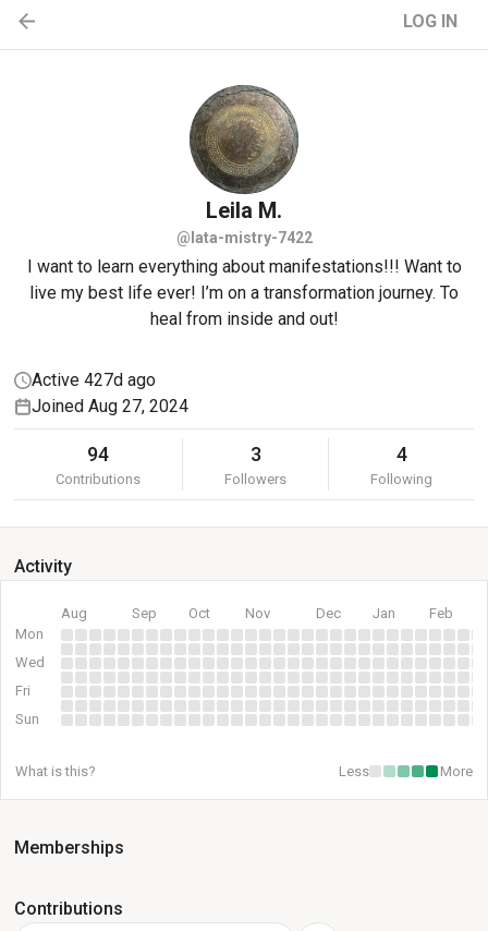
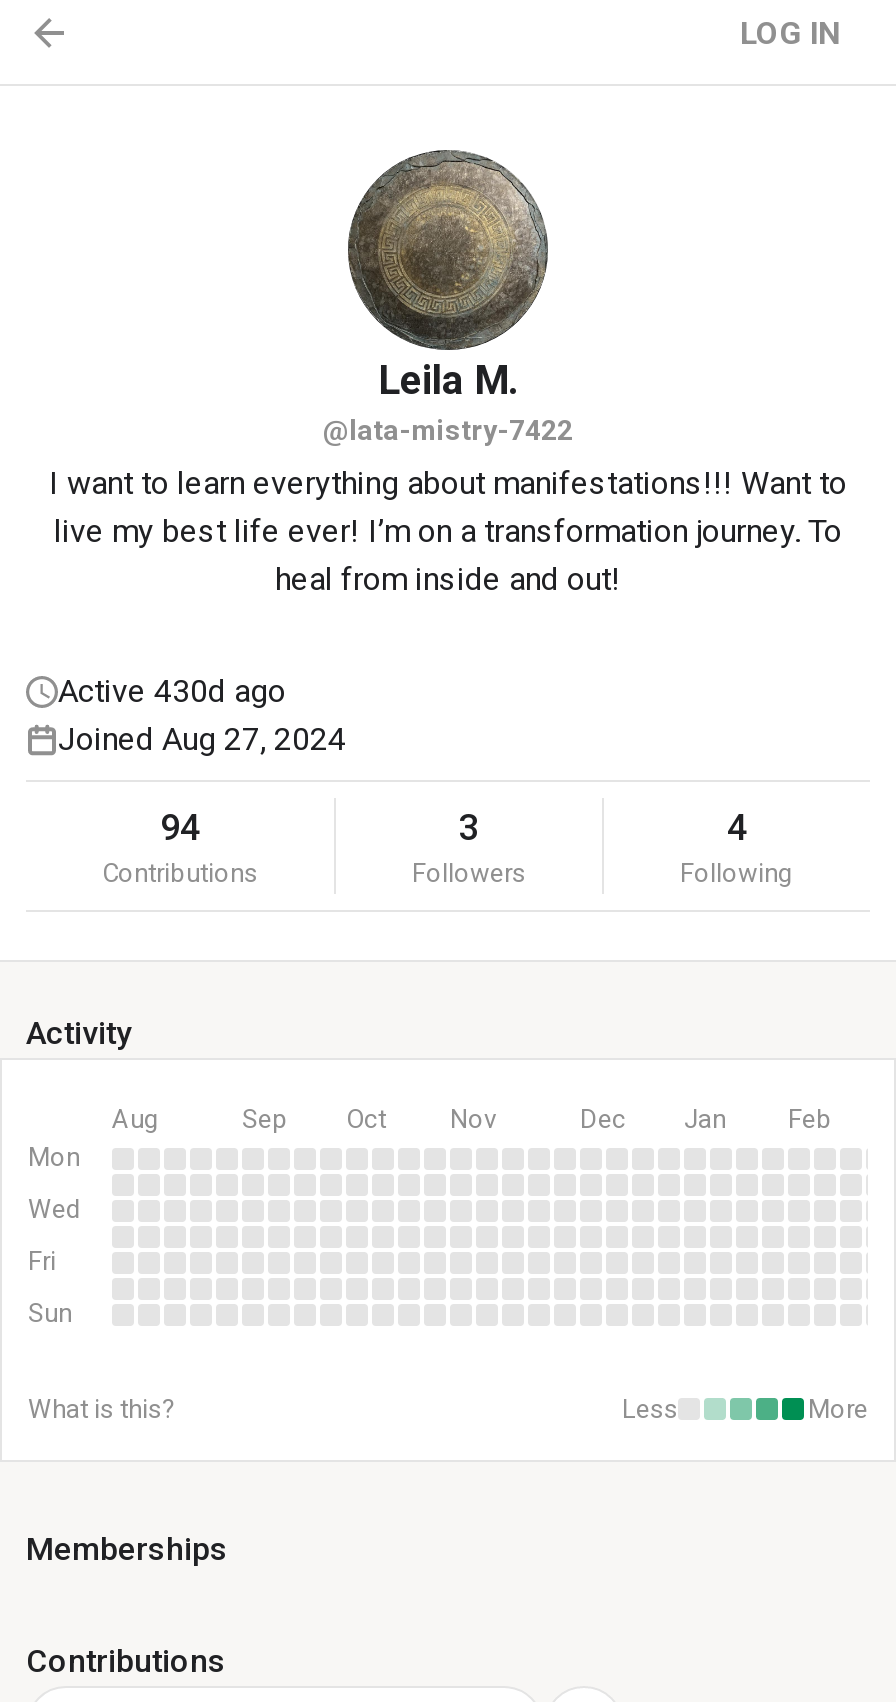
[32,370,156,390] Active 427d ago -> [58,672,286,710] Active 430d ago

